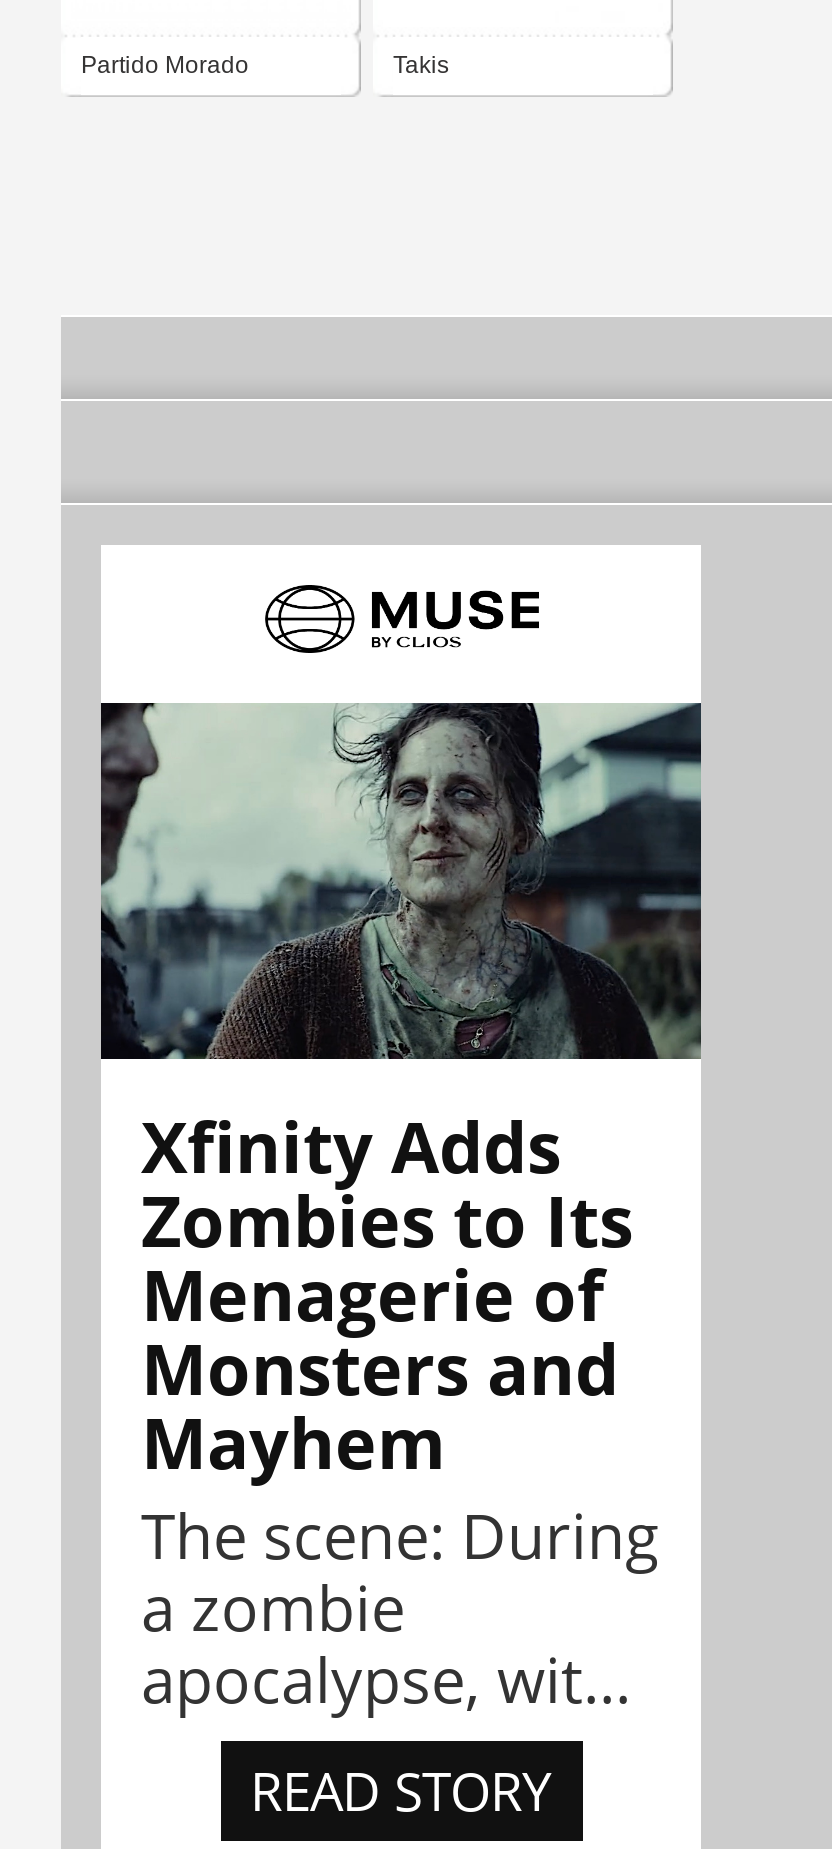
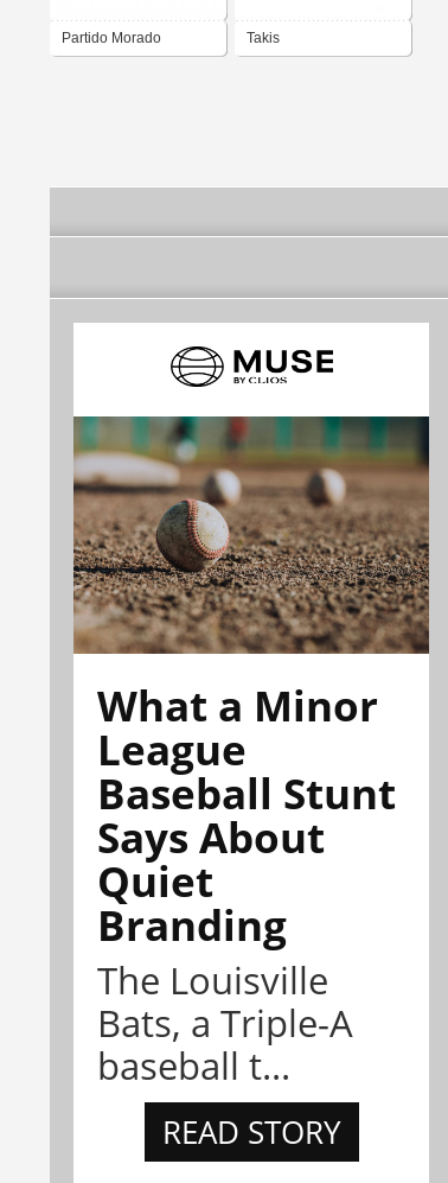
[99,701,703,1721] [image] | Xfinity Adds | Zombies to Its | Menagerie of | Monsters and | Mayhem | The scene: During | a zombie | apocalypse, wit... -> [73,415,430,1091] [image] | What a Minor | League | Baseball Stunt | Says About | Quiet | Branding | The Louisville | Bats, a Triple-A | baseball t...

